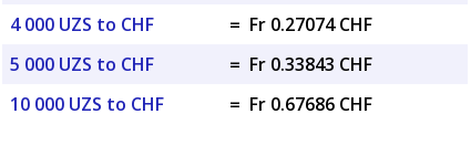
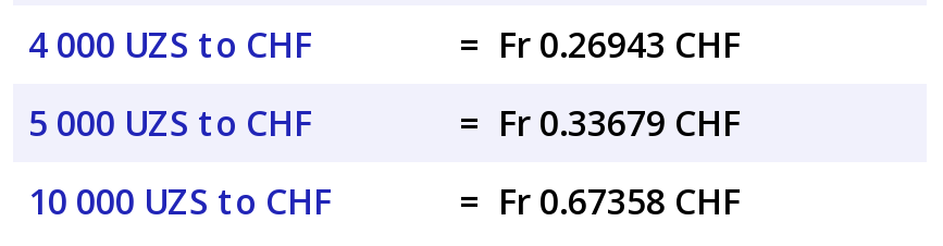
[229,12,372,37] = Fr 0.27074 CHF -> [459,21,740,69] = Fr 0.26943 CHF
[229,52,372,76] = Fr 0.33843 CHF -> [459,99,740,147] = Fr 0.33679 CHF
[229,92,372,116] = Fr 0.67686 CHF -> [459,177,740,225] = Fr 0.67358 CHF

